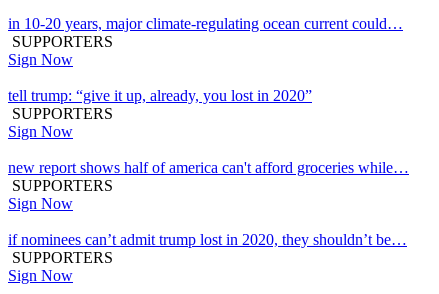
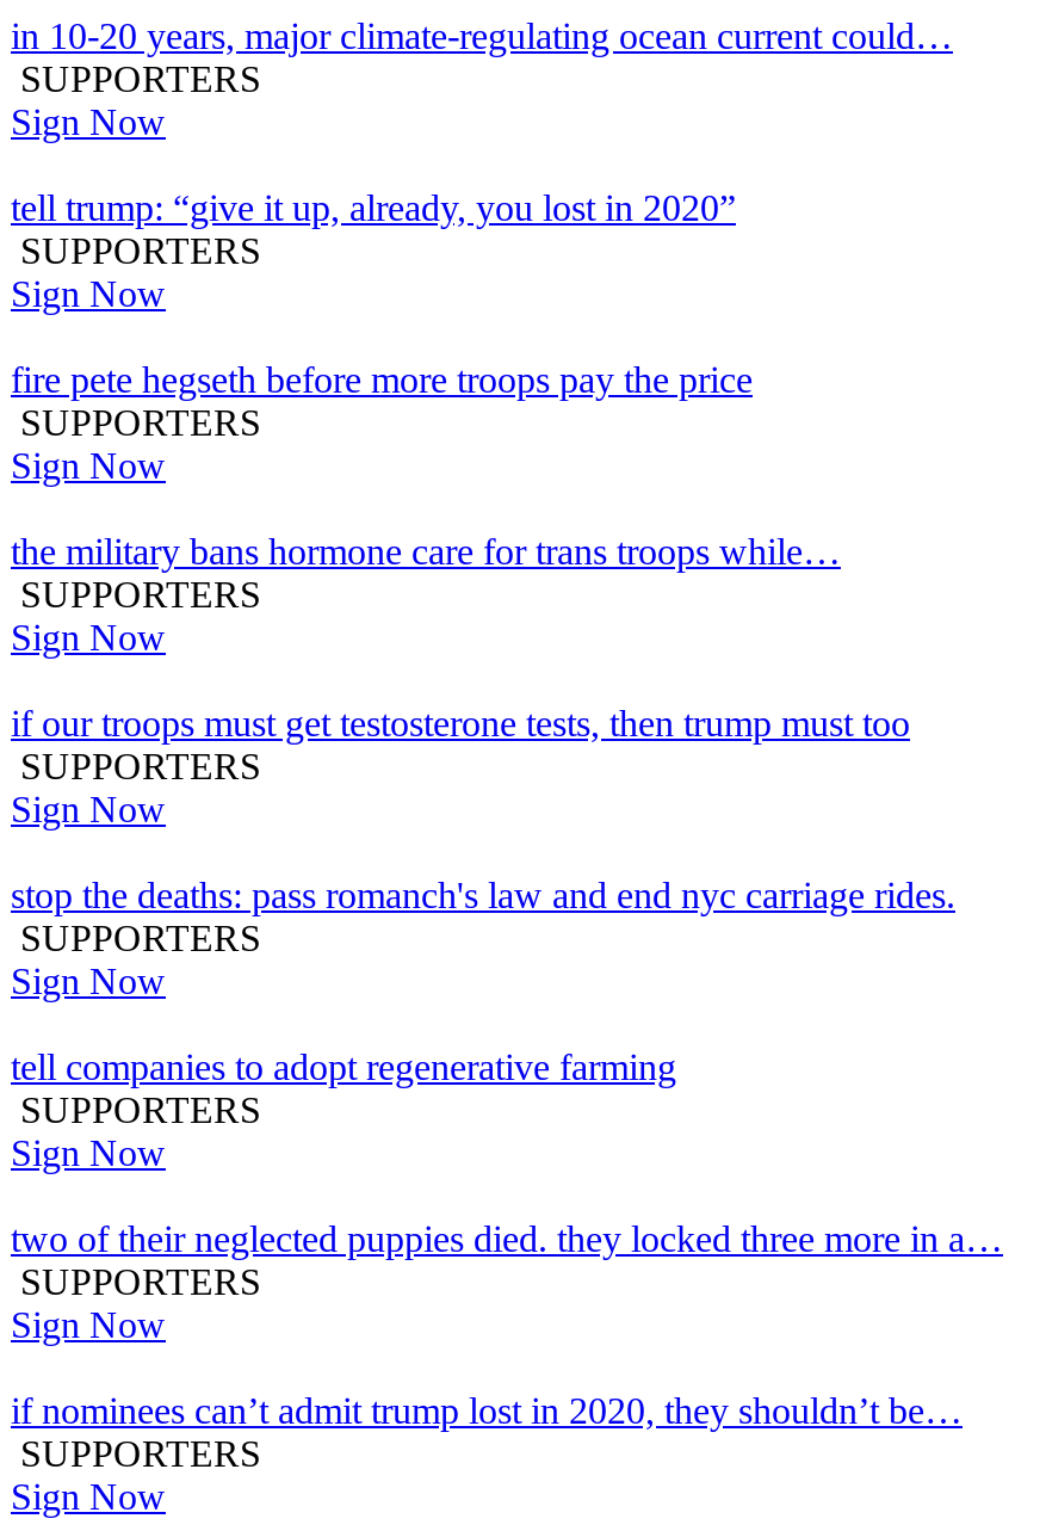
[8,159,409,176] new report shows half of america can't afford groceries while… -> [11,359,1003,1259] fire pete hegseth before more troops pay the price | SUPPORTERS | Sign Now | the military bans hormone care for trans troops while… | SUPPORTERS | Sign Now | if our troops must get testosterone tests, then trump must too | SUPPORTERS | Sign Now | stop the deaths: pass romanch's law and end nyc carriage rides. | SUPPORTERS | Sign Now | tell companies to adopt regenerative farming | SUPPORTERS | Sign Now | two of their neglected puppies died. they locked three more in a…

